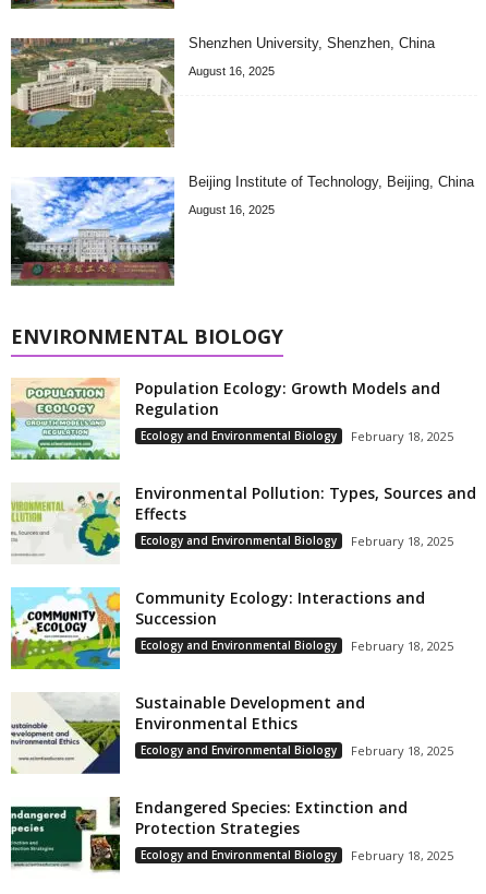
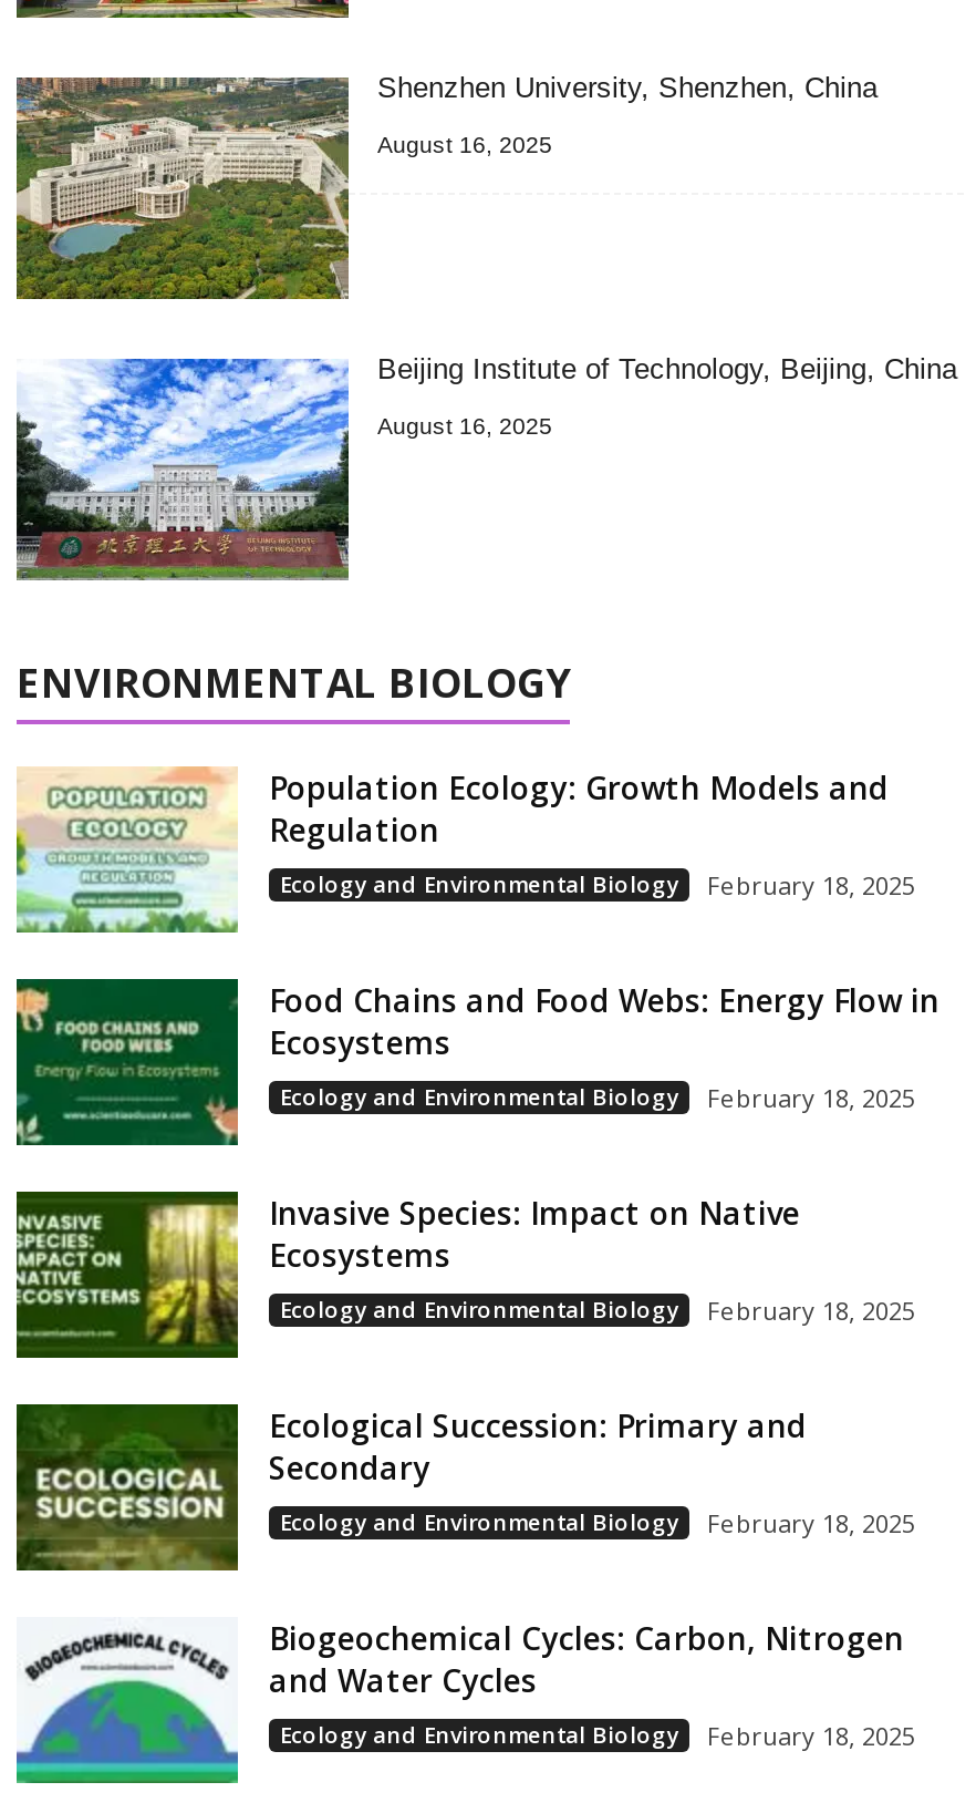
[11,482,476,564] [image] | Environmental Pollution: Types, Sources and | Effects -> [14,977,939,1147] [image] | Food Chains and Food Webs: Energy Flow in | Ecosystems
[10,587,425,670] [image] | Community Ecology: Interactions and | Succession -> [14,1189,800,1360] [image] | Invasive Species: Impact on Native | Ecosystems
[10,692,365,775] [image] | Sustainable Development and | Environmental Ethics -> [14,1402,807,1573] [image] | Ecological Succession: Primary and | Secondary
[10,796,408,879] [image] | Endangered Species: Extinction and | Protection Strategies -> [14,1617,904,1785] [image] | Biogeochemical Cycles: Carbon, Nitrogen | and Water Cycles

